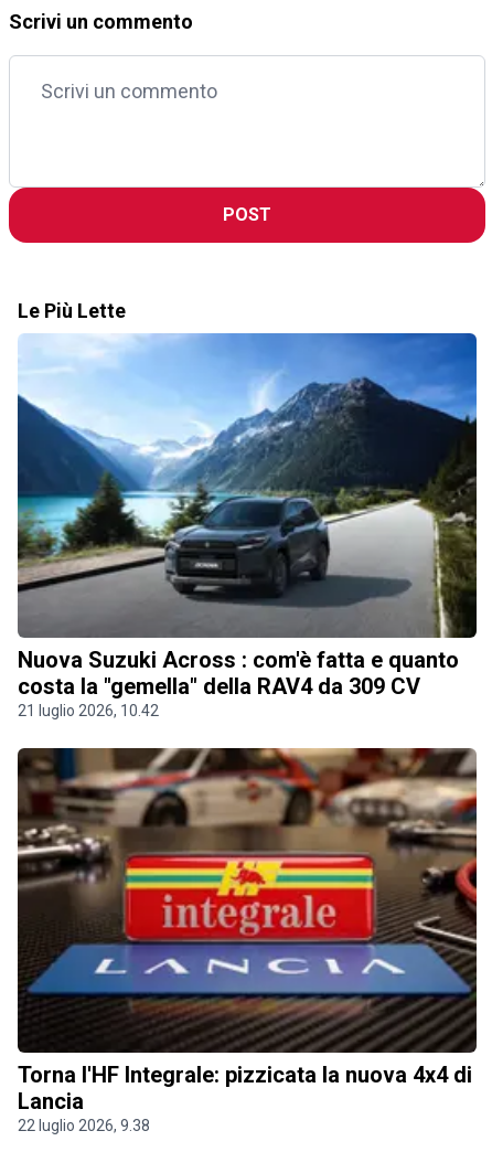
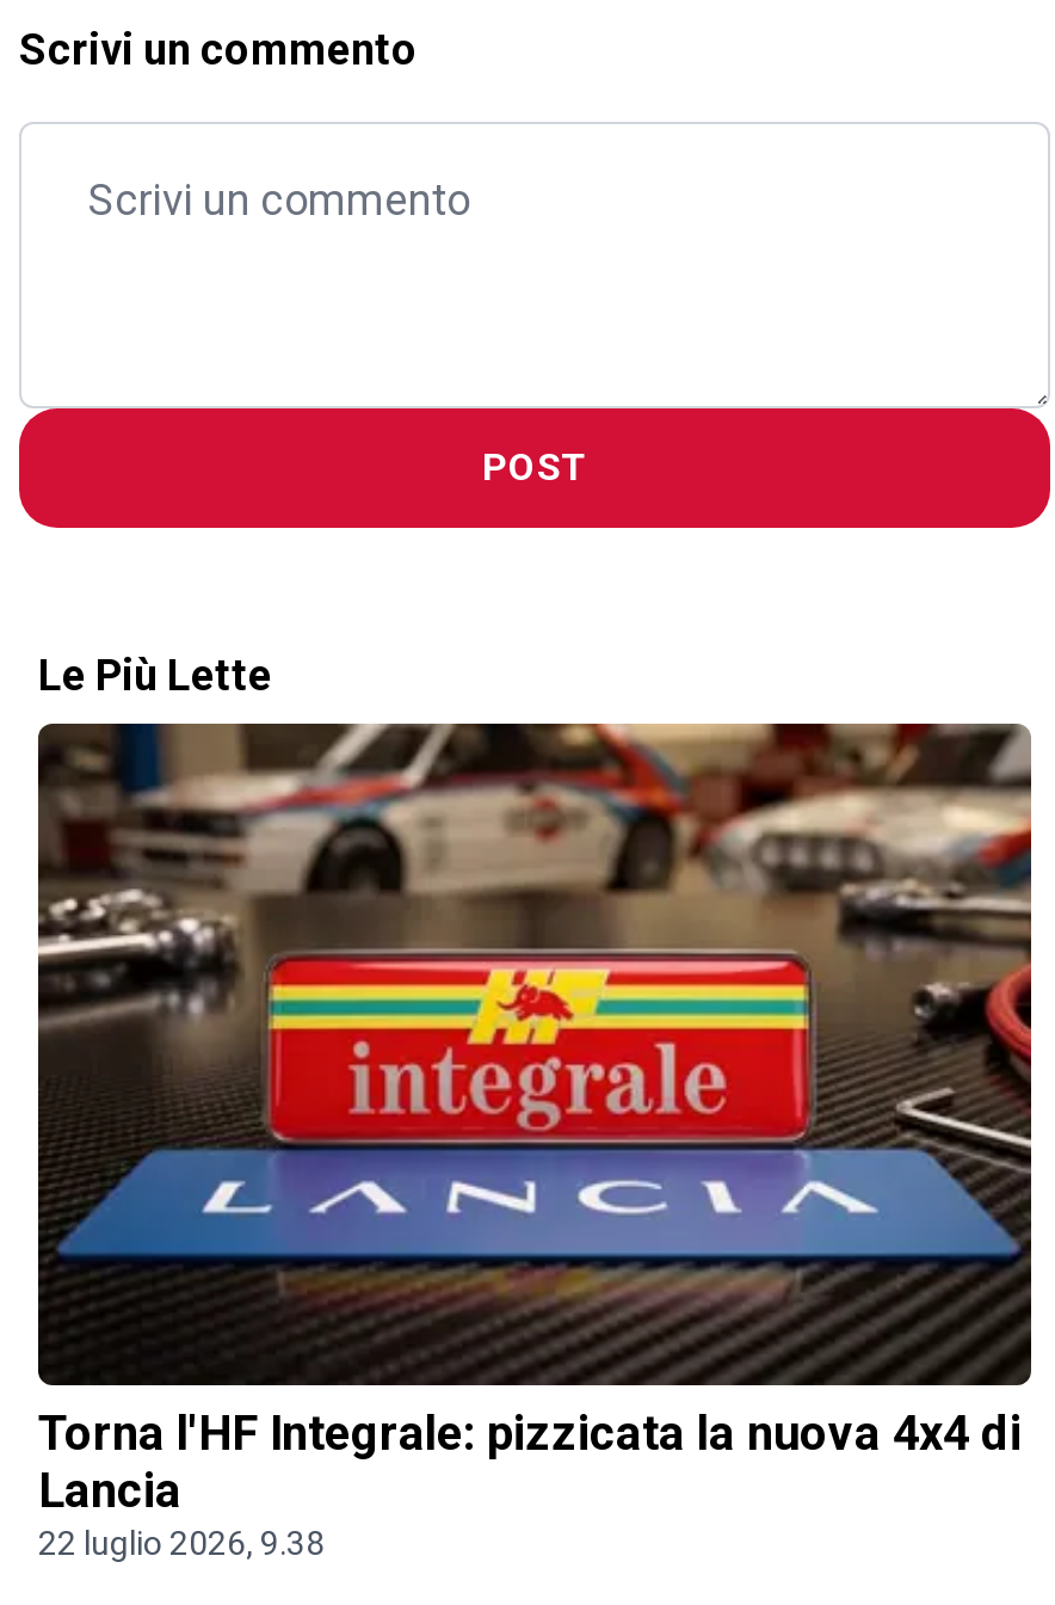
[17,332,478,719] [image] | Nuova Suzuki Across : com'è fatta e quanto | costa la "gemella" della RAV4 da 309 CV | 21 luglio 2026, 10.42 -> none

